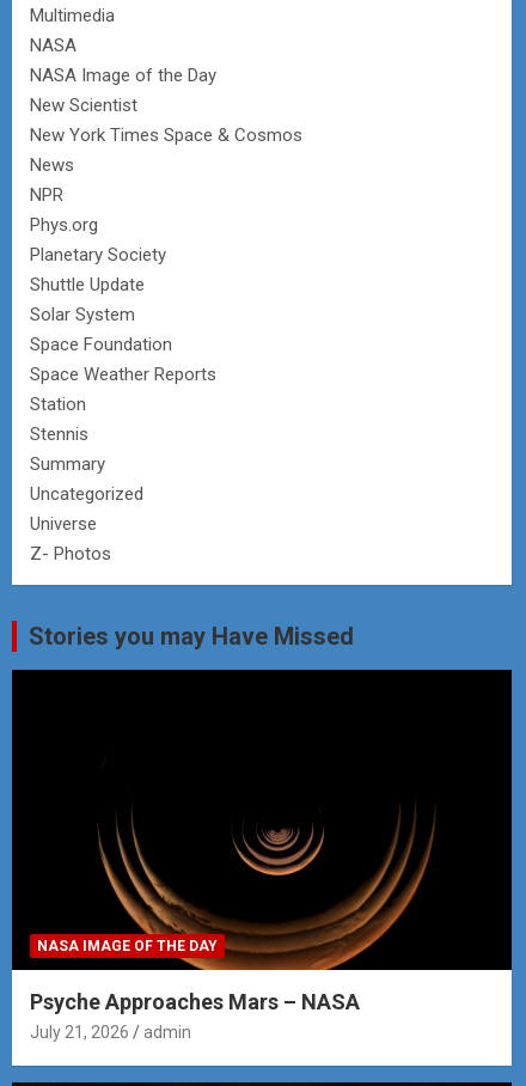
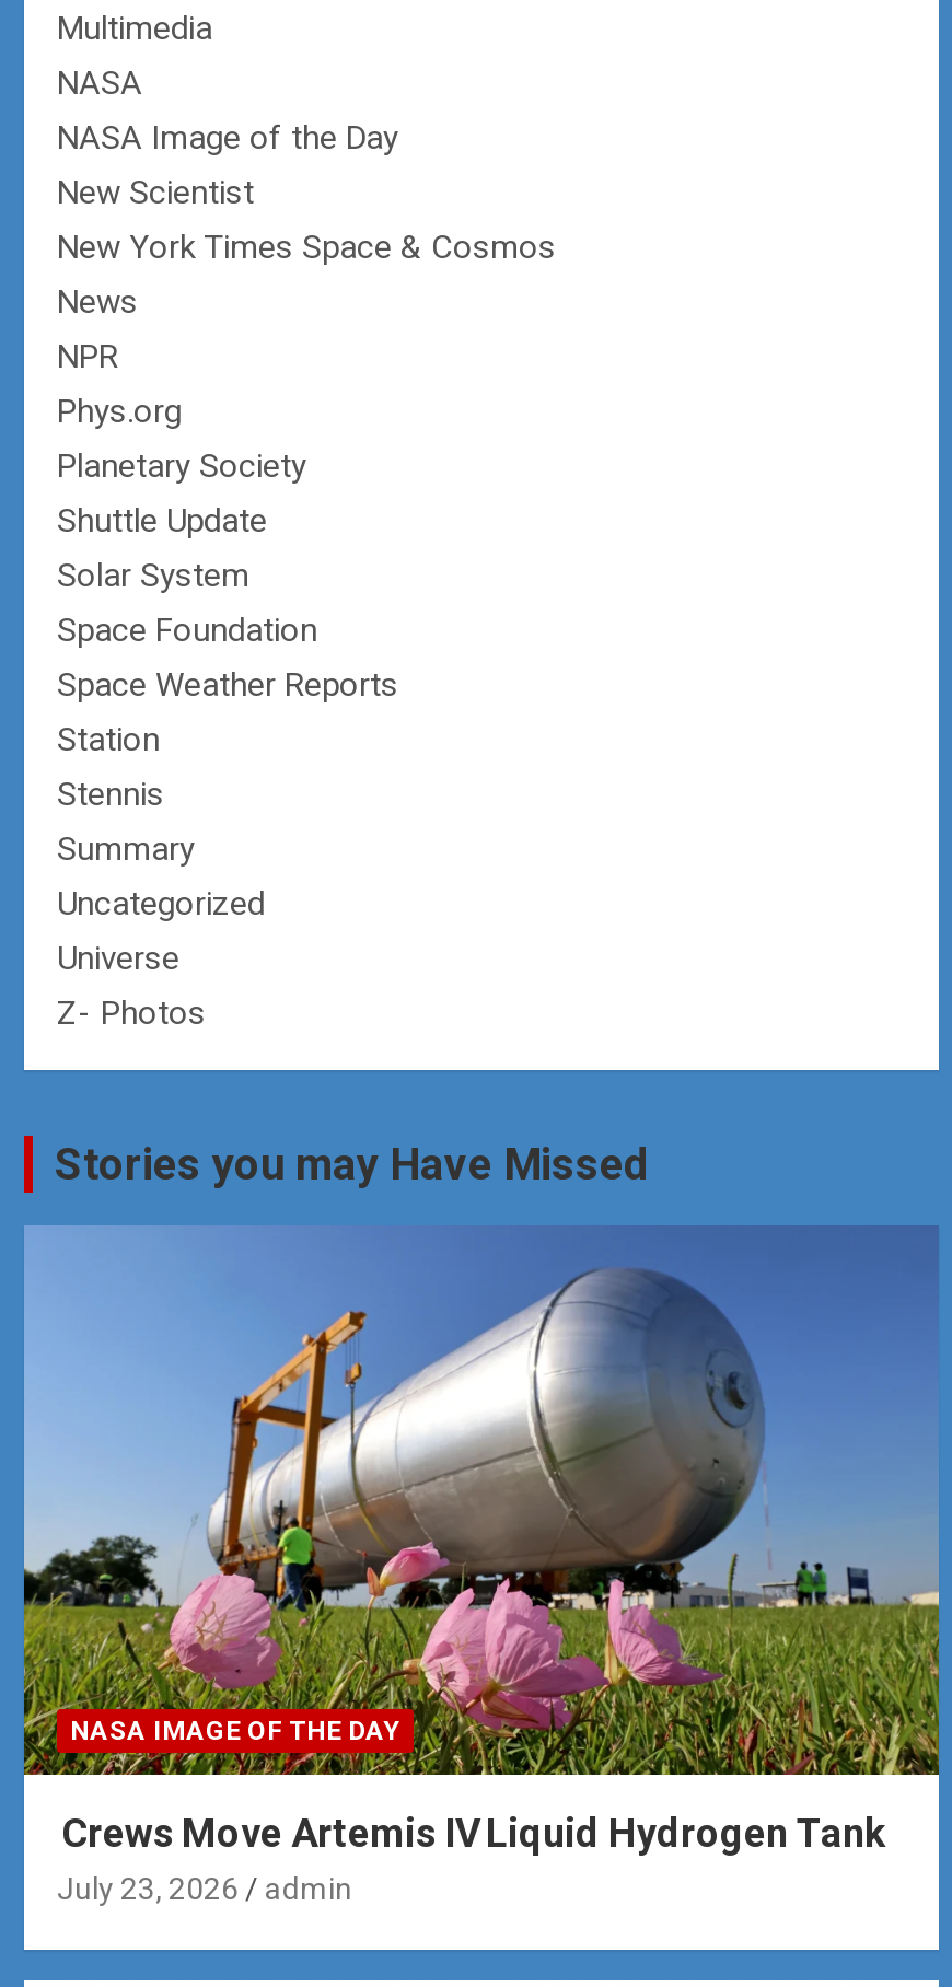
[11,669,513,1041] [image] | Psyche Approaches Mars – NASA | July 21, 2026 -> [22,1225,941,1905] [image] | Crews Move Artemis IV Liquid Hydrogen Tank | July 23, 2026

